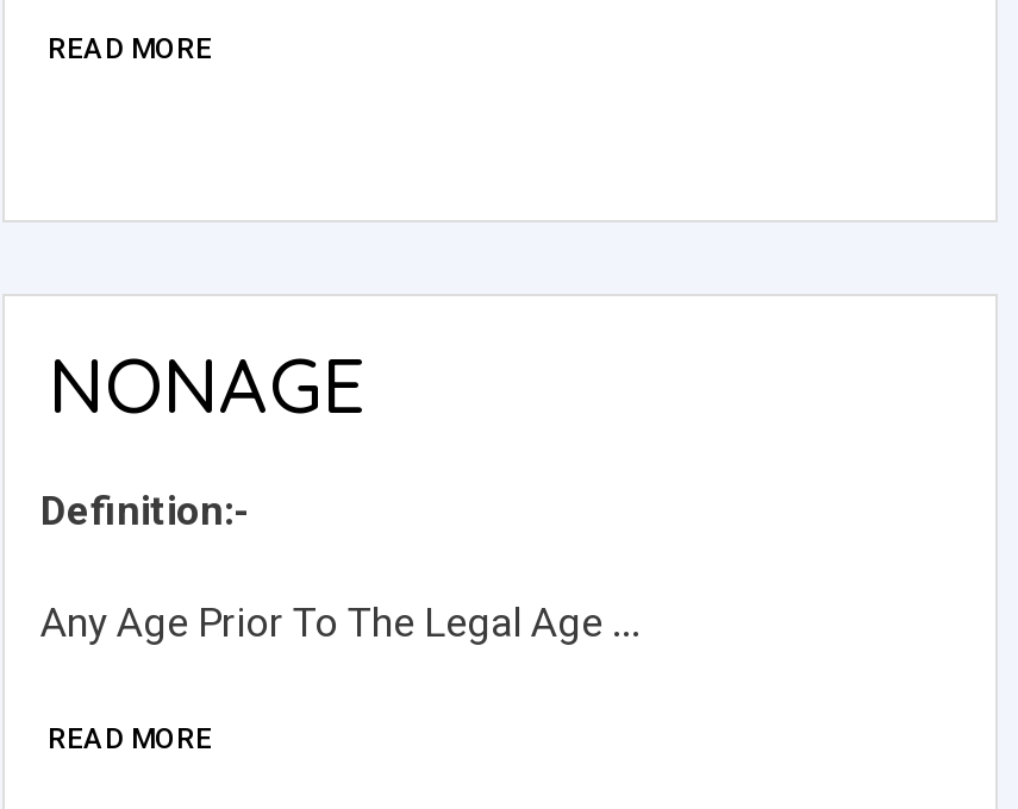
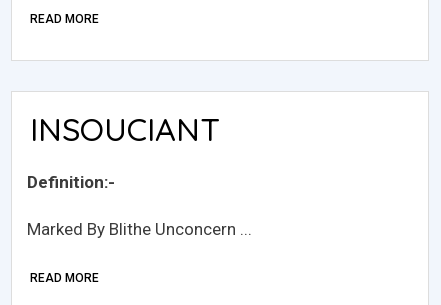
[48,337,364,432] NONAGE -> [30,109,220,149] INSOUCIANT
[40,598,641,646] Any Age Prior To The Legal Age ... -> [27,219,252,239] Marked By Blithe Unconcern ...

